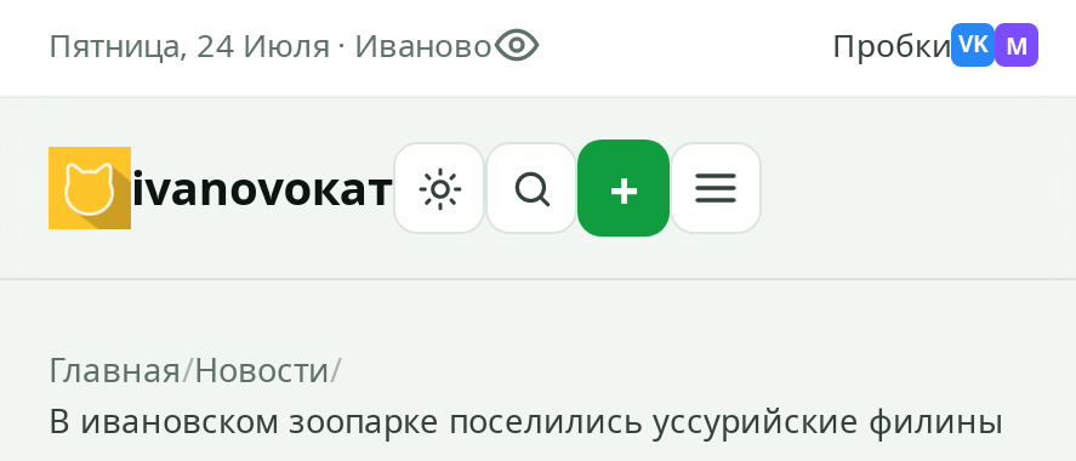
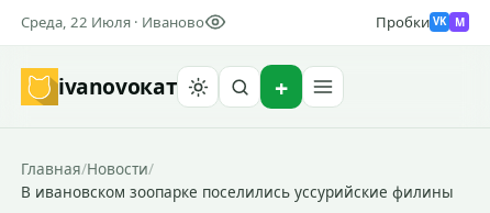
[49,23,493,67] Пятница, 24 Июля · Иваново -> [21,12,204,32] Среда, 22 Июля · Иваново

